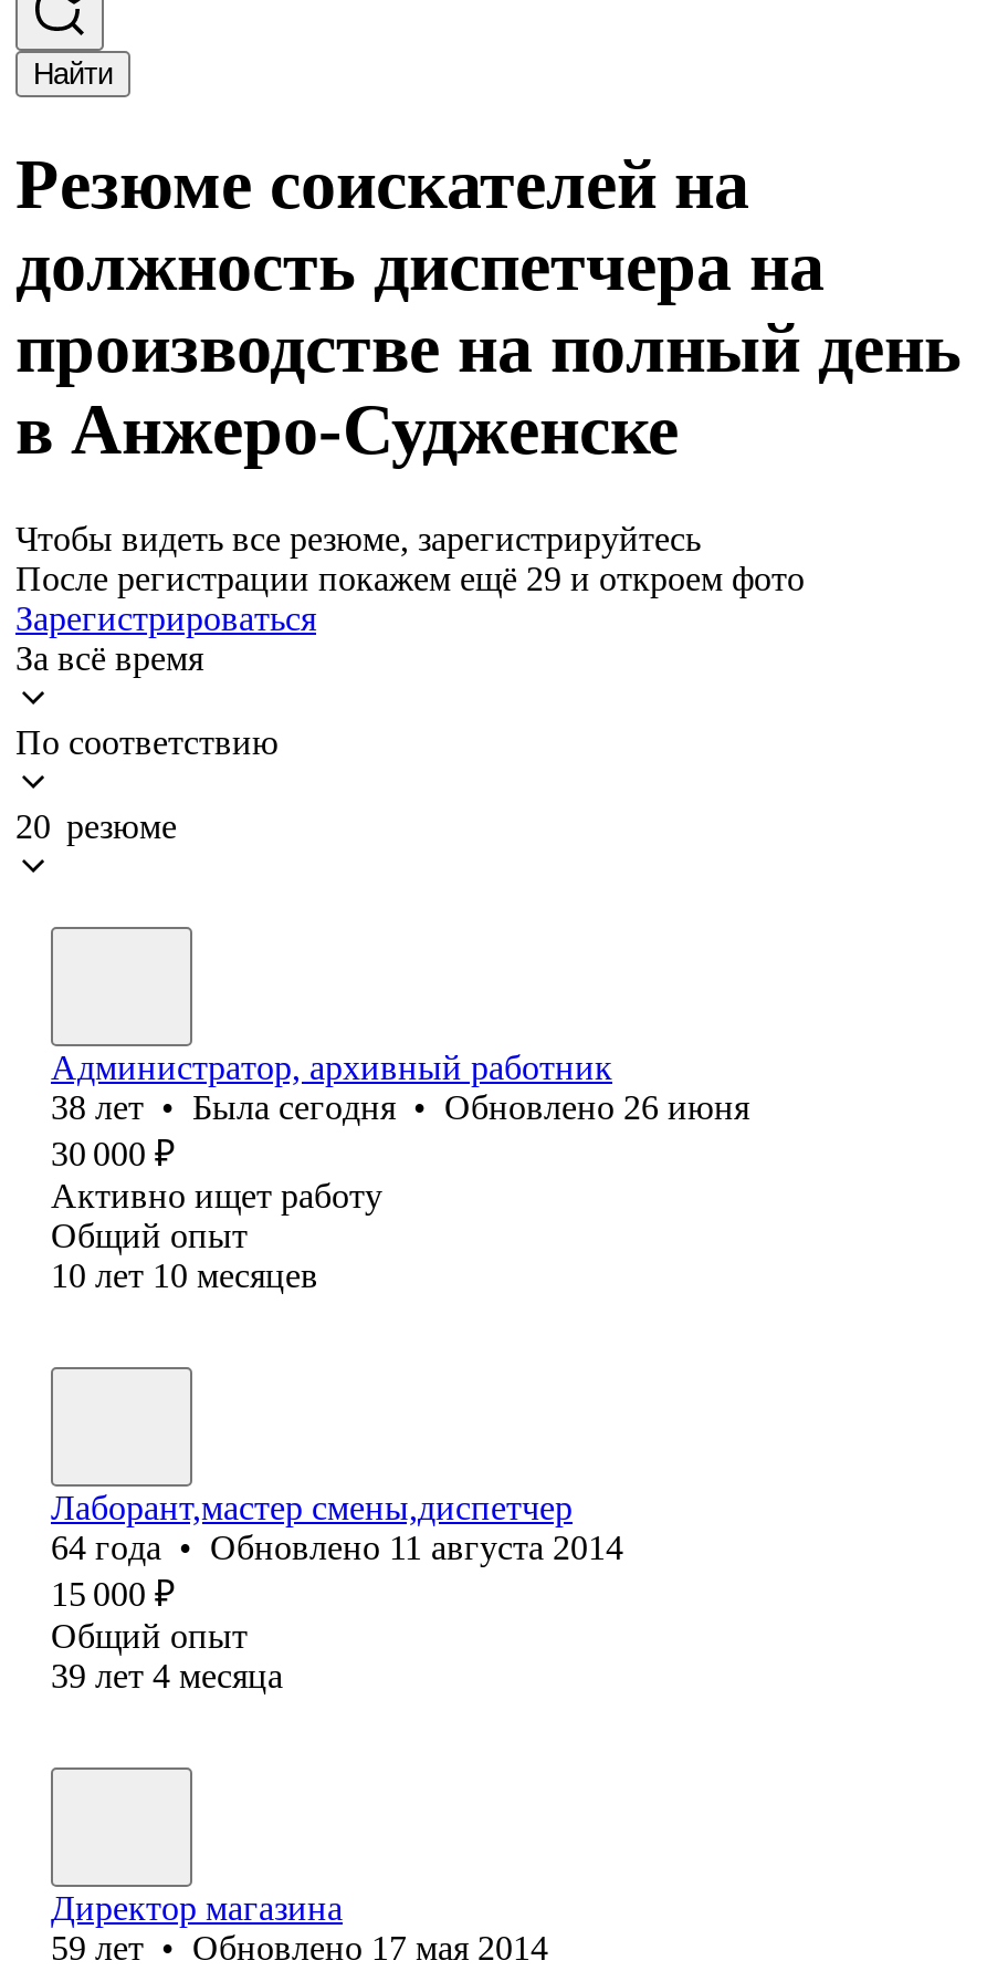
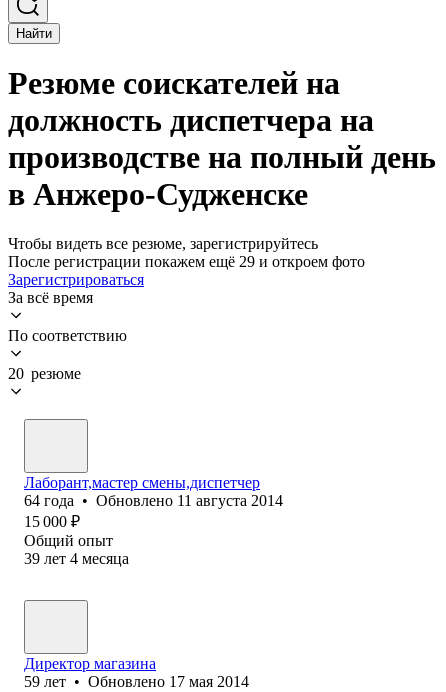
[51,1048,749,1294] Администратор, архивный работник | 38 лет • Была сегодня • Обновлено 26 июня | 30 000 ₽ | Активно ищет работу | Общий опыт | 10 лет 10 месяцев -> none

